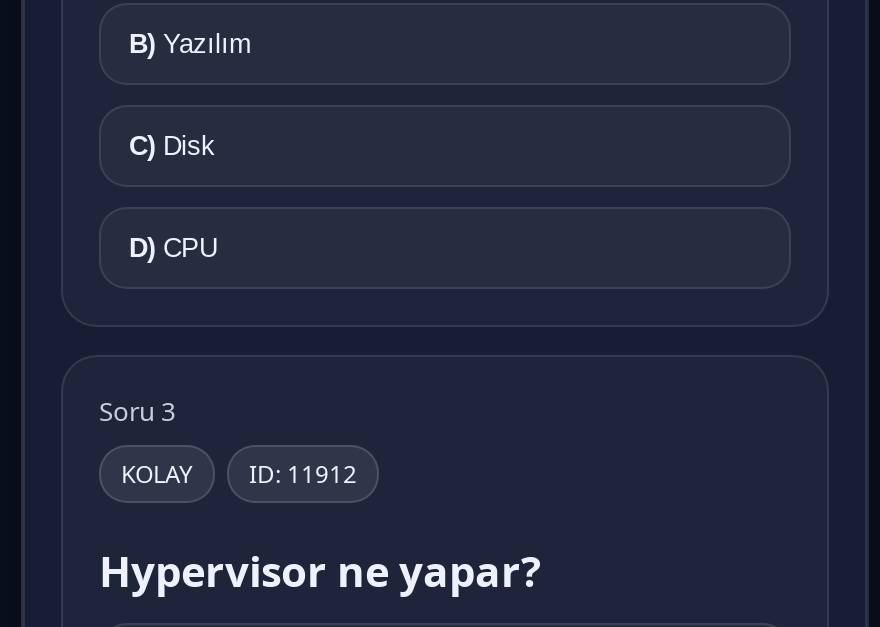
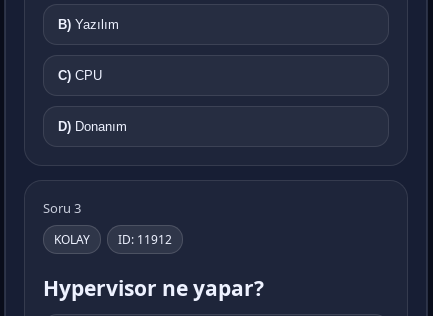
[129,131,215,161] C) Disk -> [58,68,102,83] C) CPU
[129,233,217,263] D) CPU -> [58,119,127,134] D) Donanım

